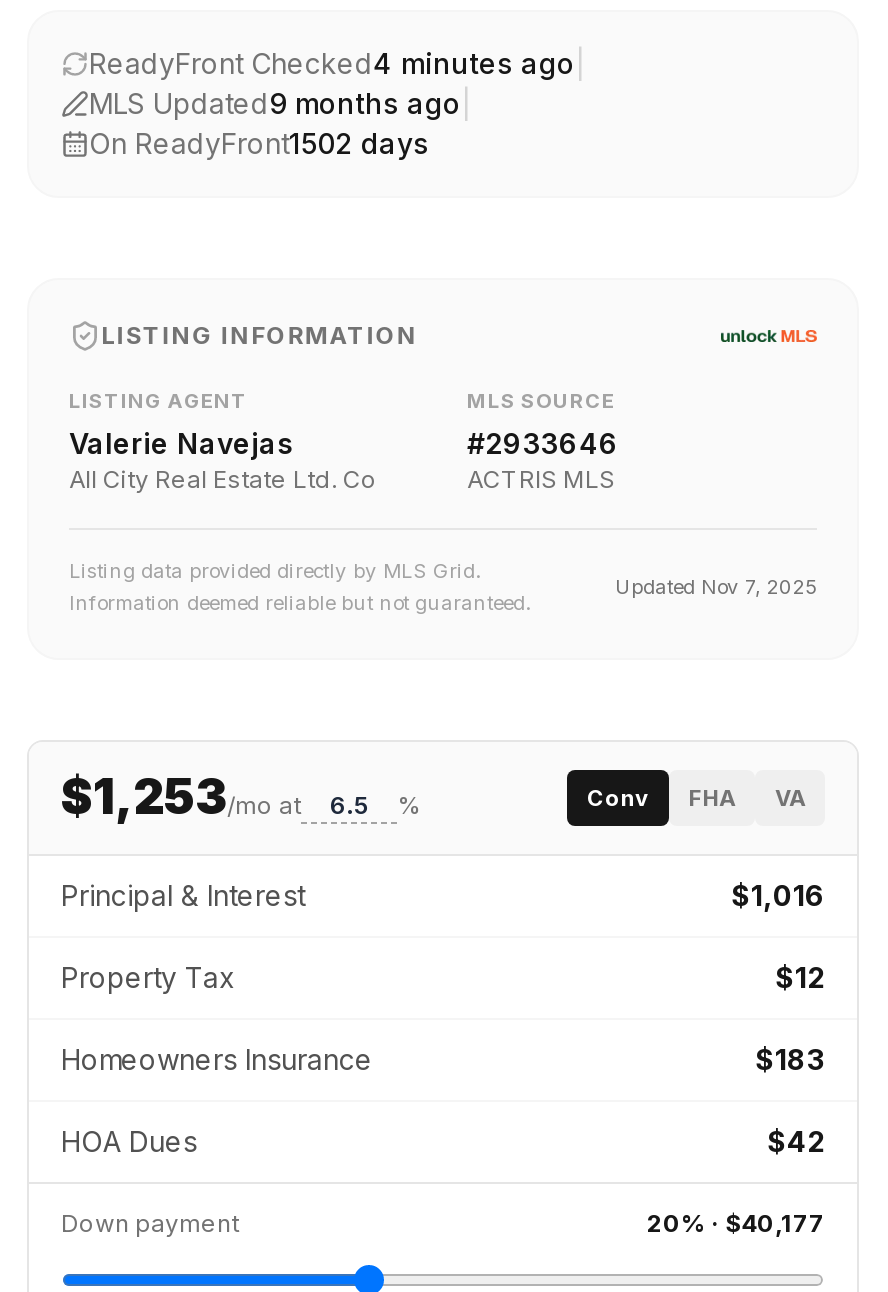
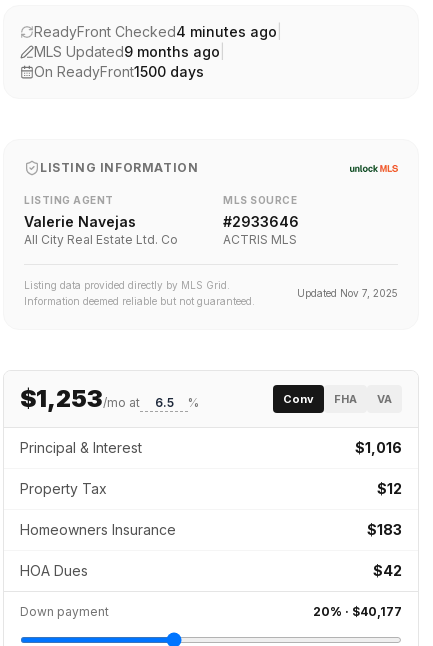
[89,126,429,160] On ReadyFront1502 days -> [34,63,204,80] On ReadyFront1500 days

